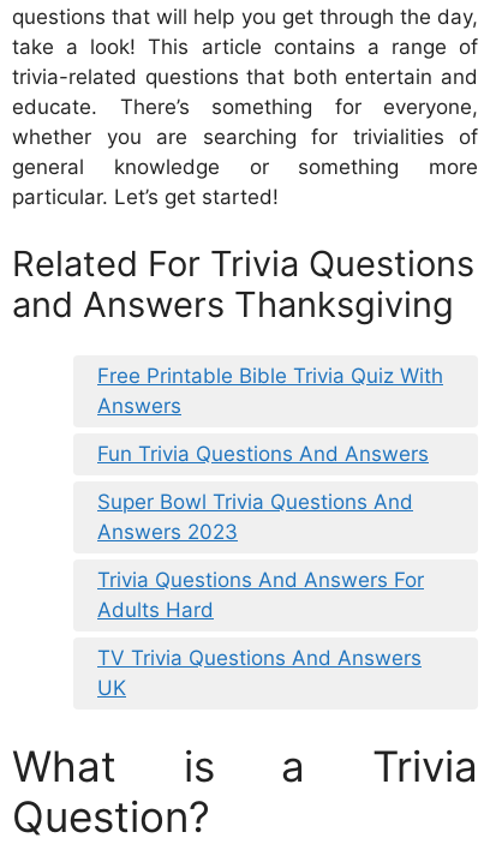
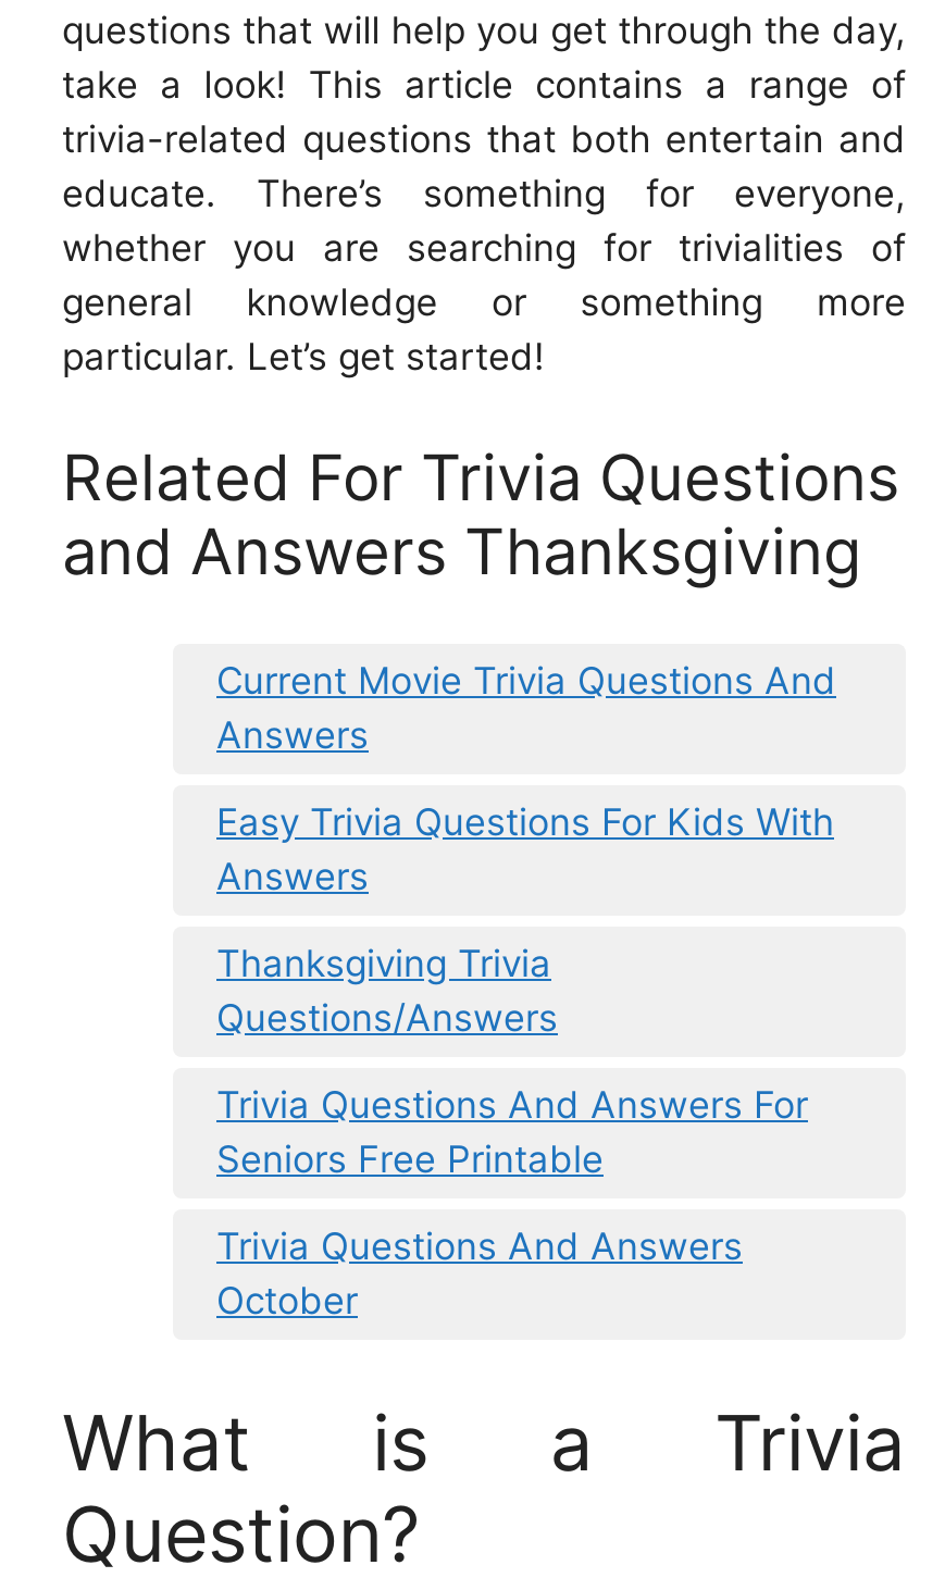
[97,364,443,388] Free Printable Bible Trivia Quiz With -> [216,659,836,703] Current Movie Trivia Questions And
[97,442,429,466] Fun Trivia Questions And Answers -> [216,800,834,898] Easy Trivia Questions For Kids With | Answers
[97,490,413,544] Super Bowl Trivia Questions And | Answers 2023 -> [216,942,558,1040] Thanksgiving Trivia | Questions/Answers
[97,598,214,622] Adults Hard -> [216,1138,604,1181] Seniors Free Printable
[97,646,422,700] TV Trivia Questions And Answers | UK -> [216,1225,743,1322] Trivia Questions And Answers | October

